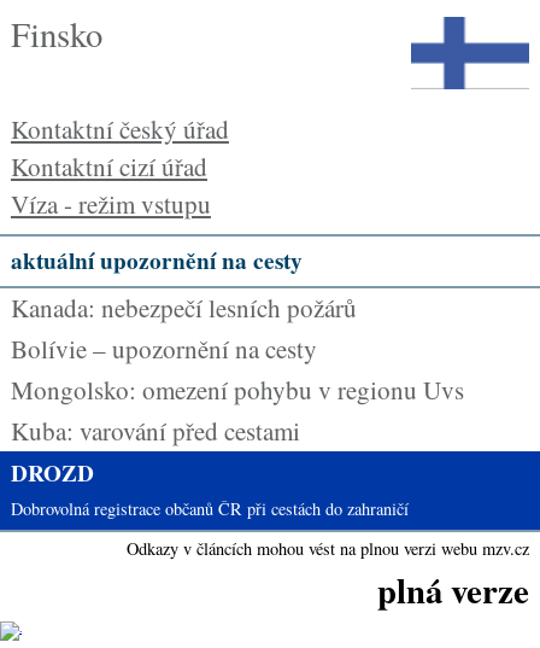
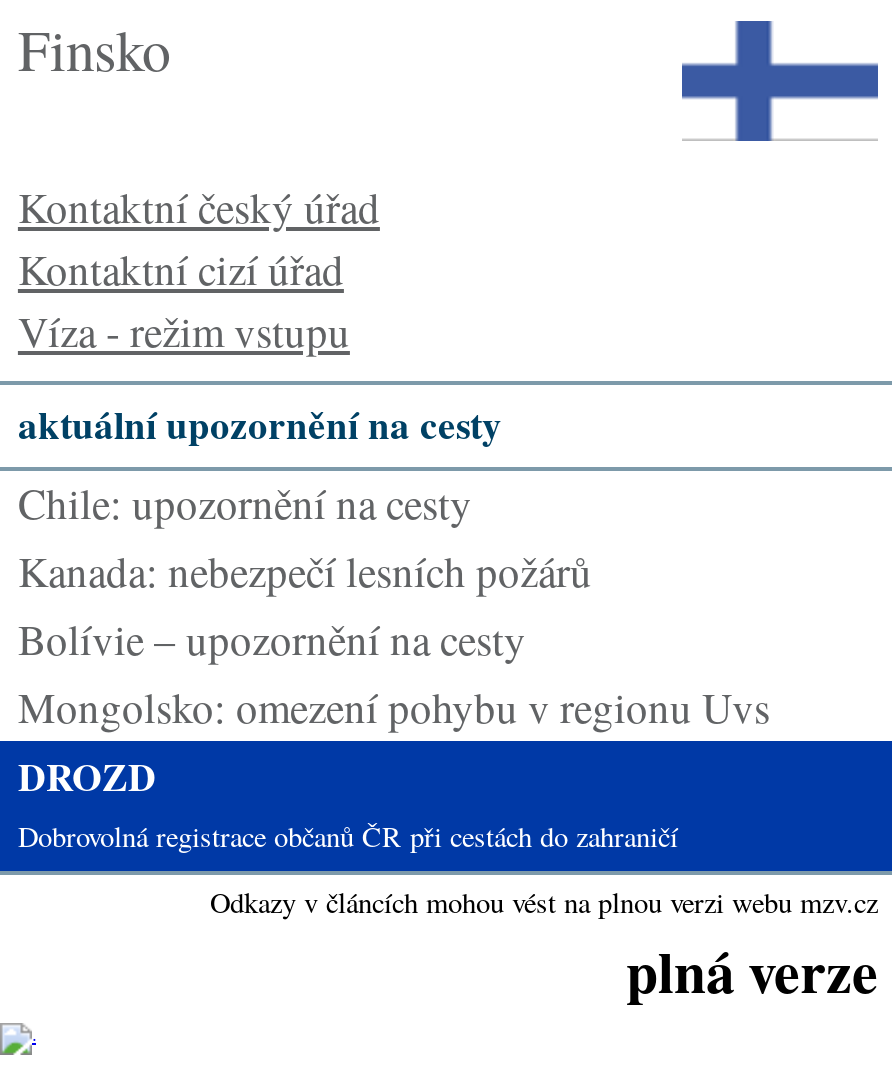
none -> [18,475,472,531] Chile: upozornění na cesty
moved [11,291,464,407] -> [18,543,770,735]: Kanada: nebezpečí lesních požárů | Bolívie – upozornění na cesty | Mongolsko: omezení pohybu v regionu Uvs
[11,414,300,448] Kuba: varování před cestami -> none

